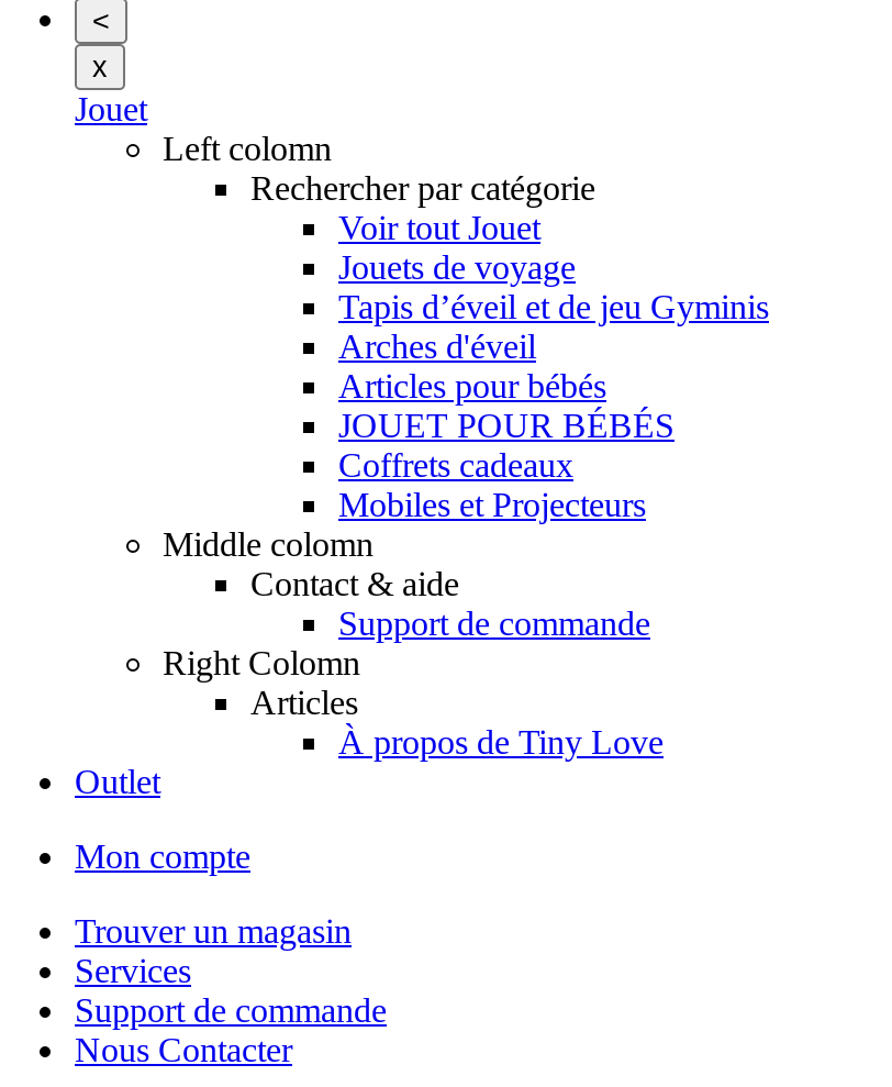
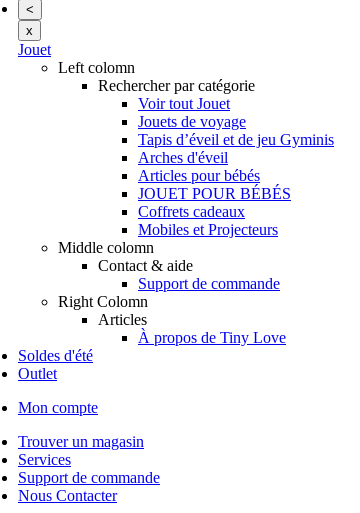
none -> [18,347,93,364] Soldes d'été

